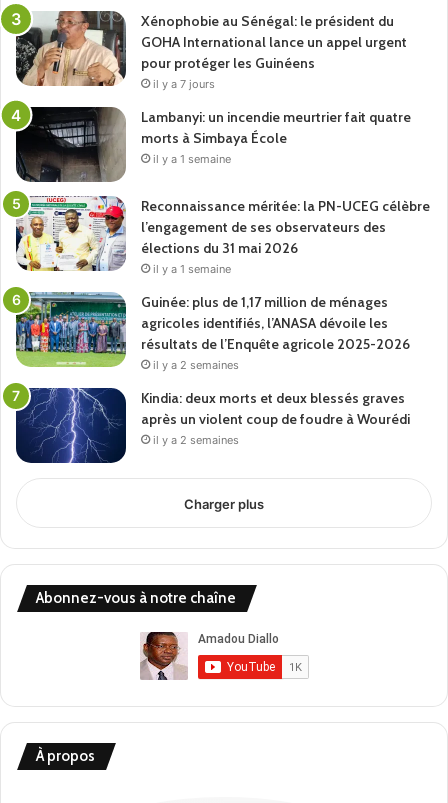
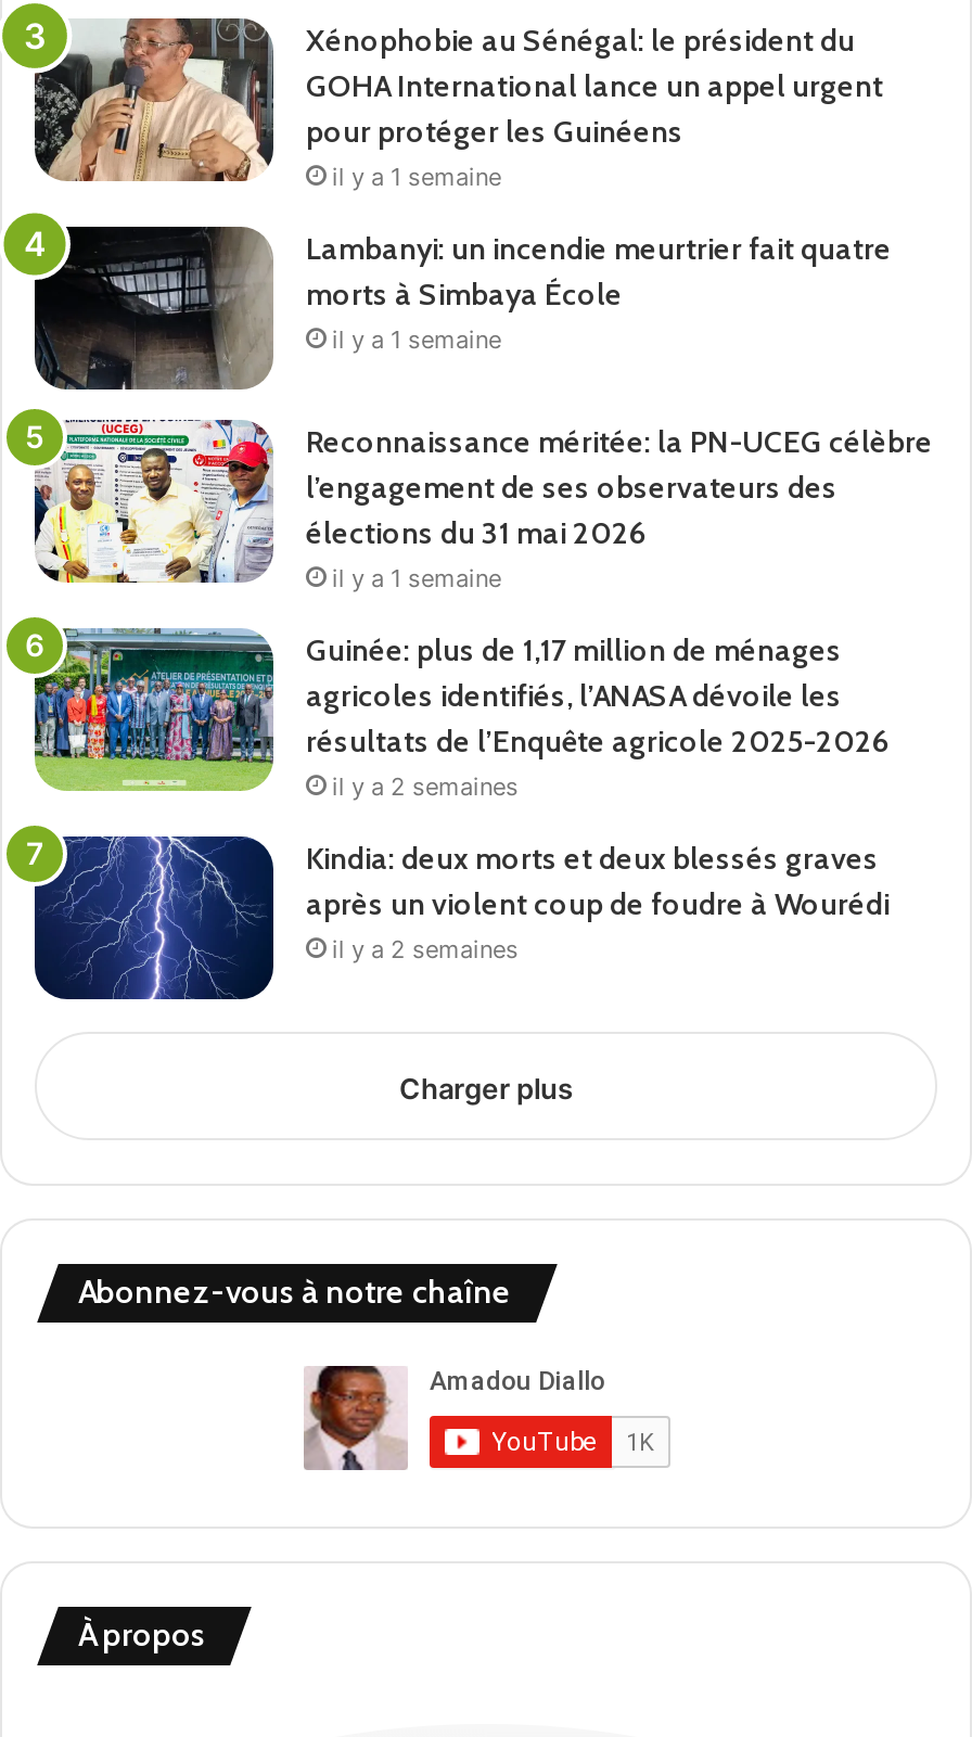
[153,77,215,91] il y a 7 jours -> [332,162,501,193] il y a 1 semaine

